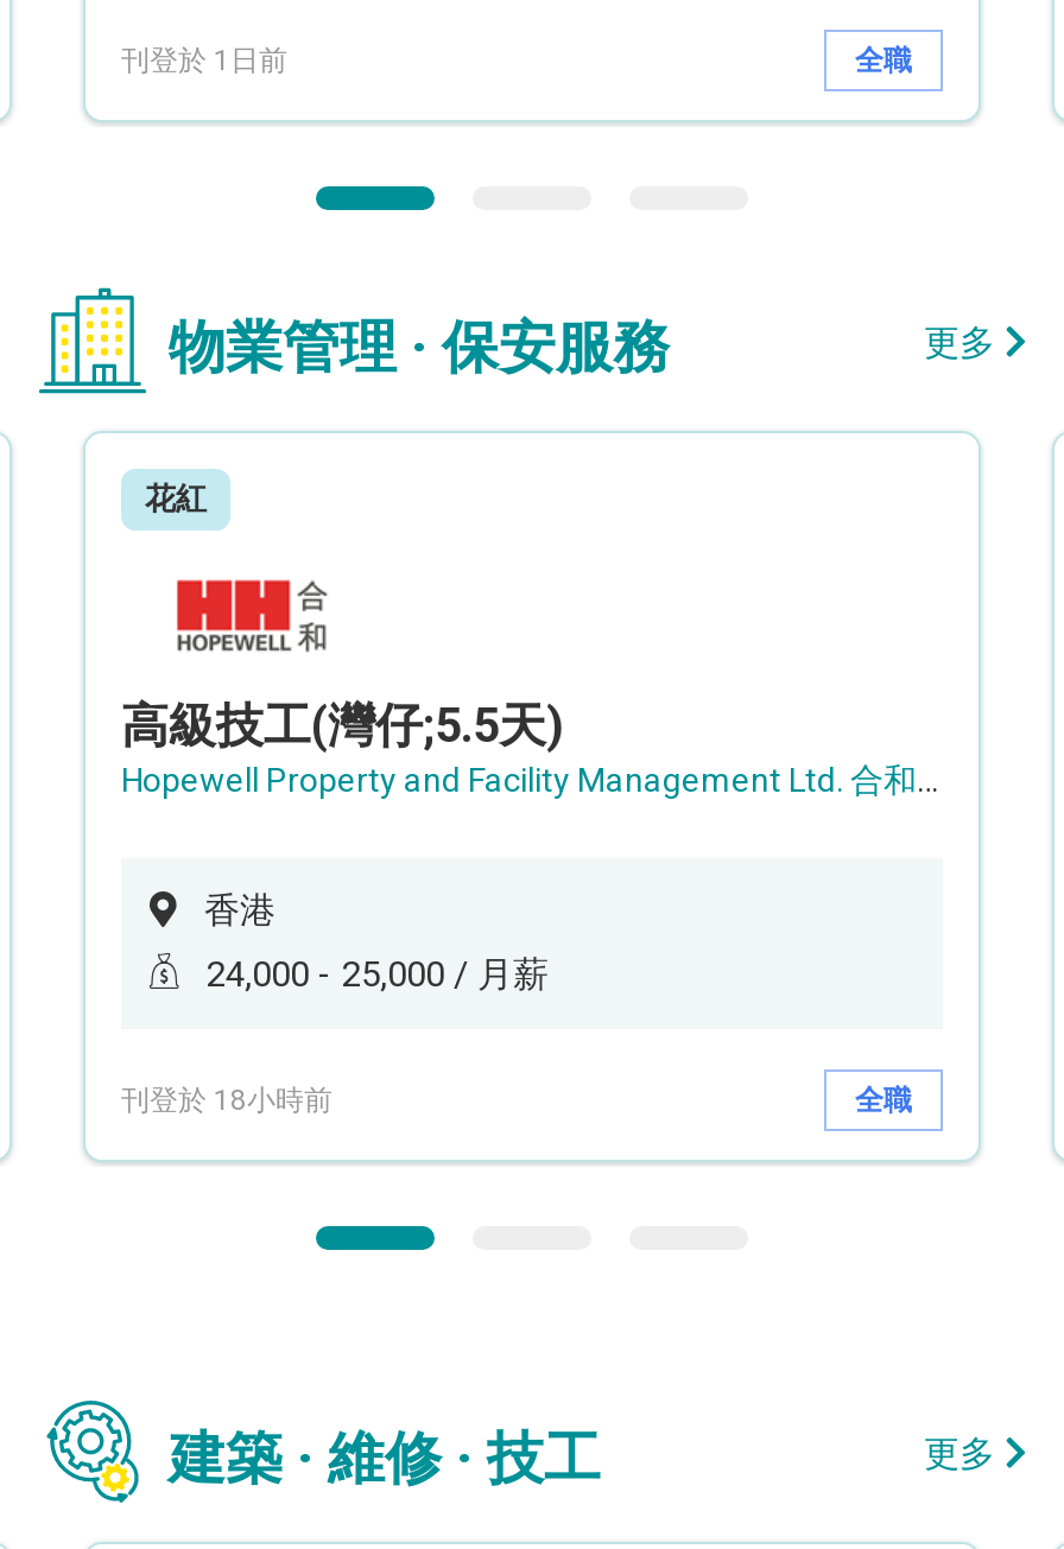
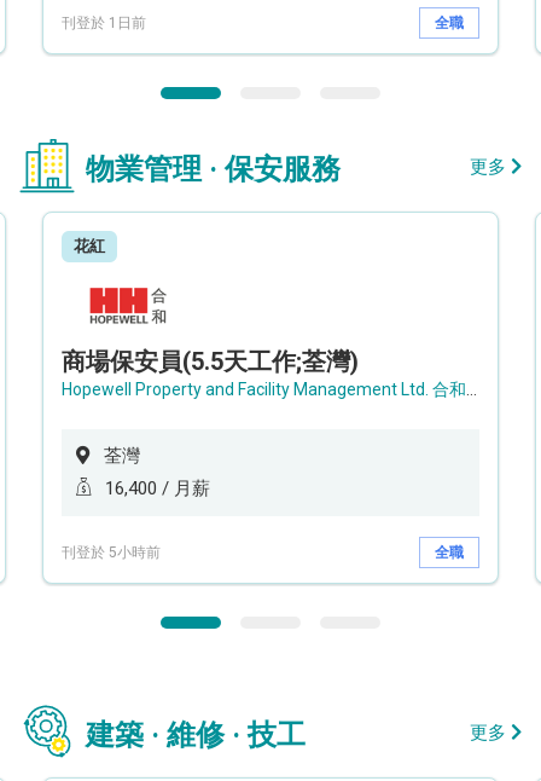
[121,697,563,753] 高級技工(灣仔;5.5天) -> [62,347,359,376] 商場保安員(5.5天工作;荃灣)
[204,890,275,932] 香港 -> [104,445,140,467] 荃灣
[207,954,549,996] 24,000 - 25,000 / 月薪 -> [105,478,210,500] 16,400 / 月薪
[121,1083,332,1116] 刊登於 18小時前 -> [62,543,161,560] 刊登於 5小時前

